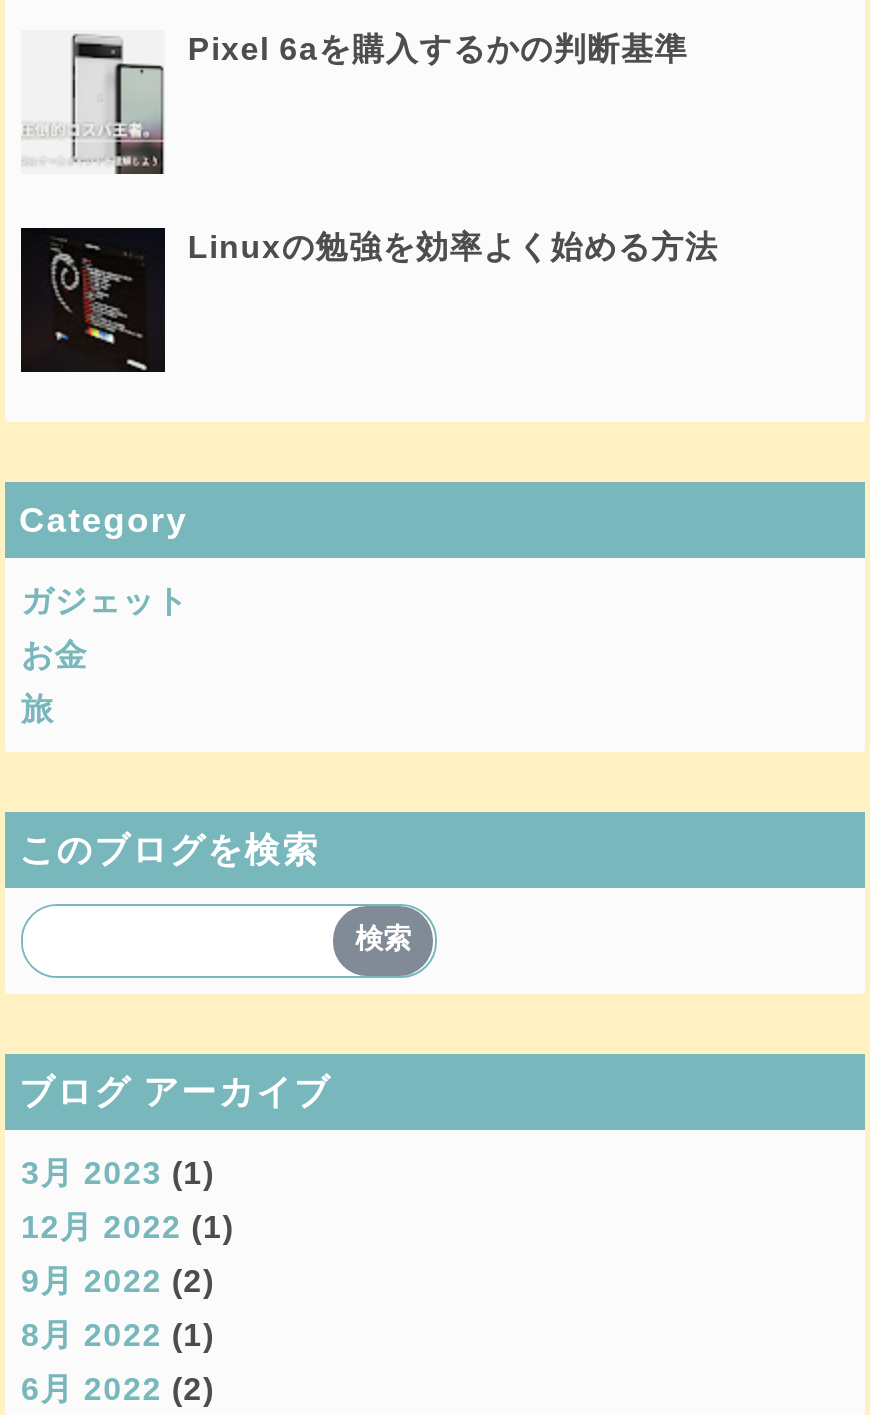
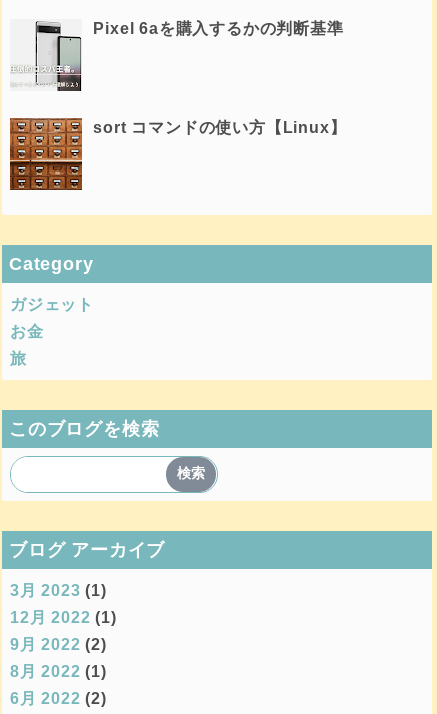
[19,226,719,372] [image] | Linuxの勉強を効率よく始める方法 -> [9,117,346,191] [image] | sort コマンドの使い方【Linux】

